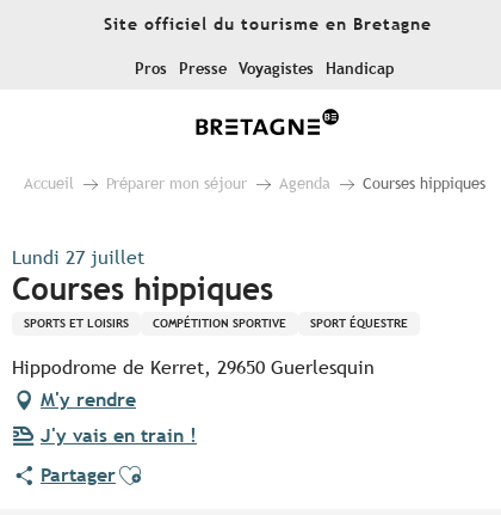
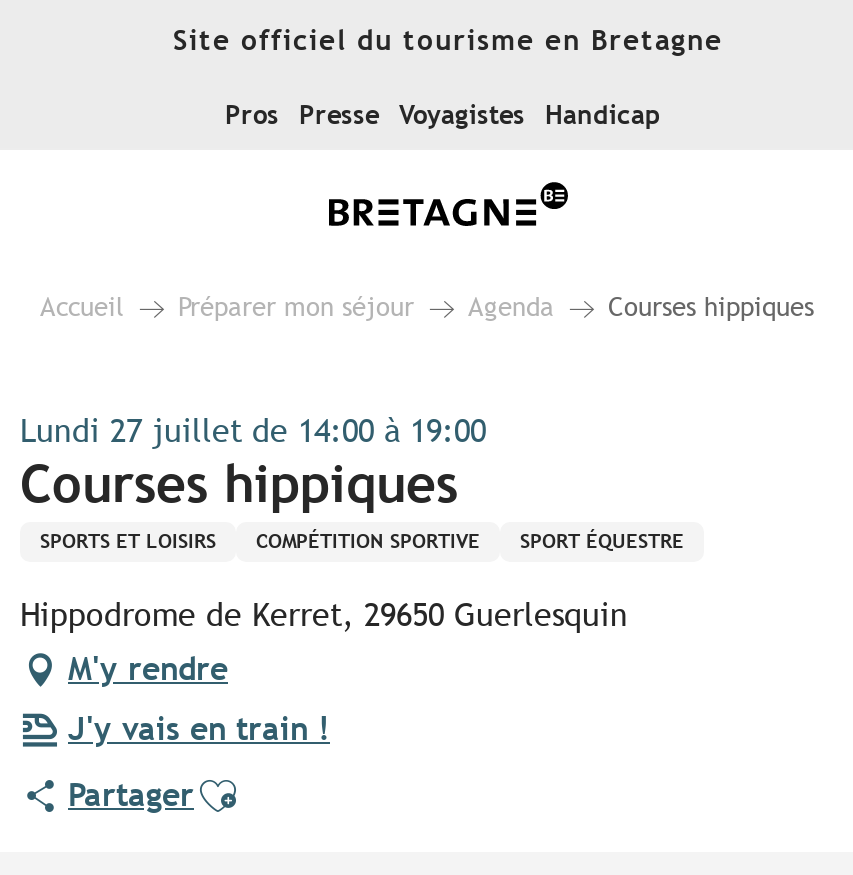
[12,247,144,269] Lundi 27 juillet -> [20,413,486,451] Lundi 27 juillet de 14:00 à 19:00

